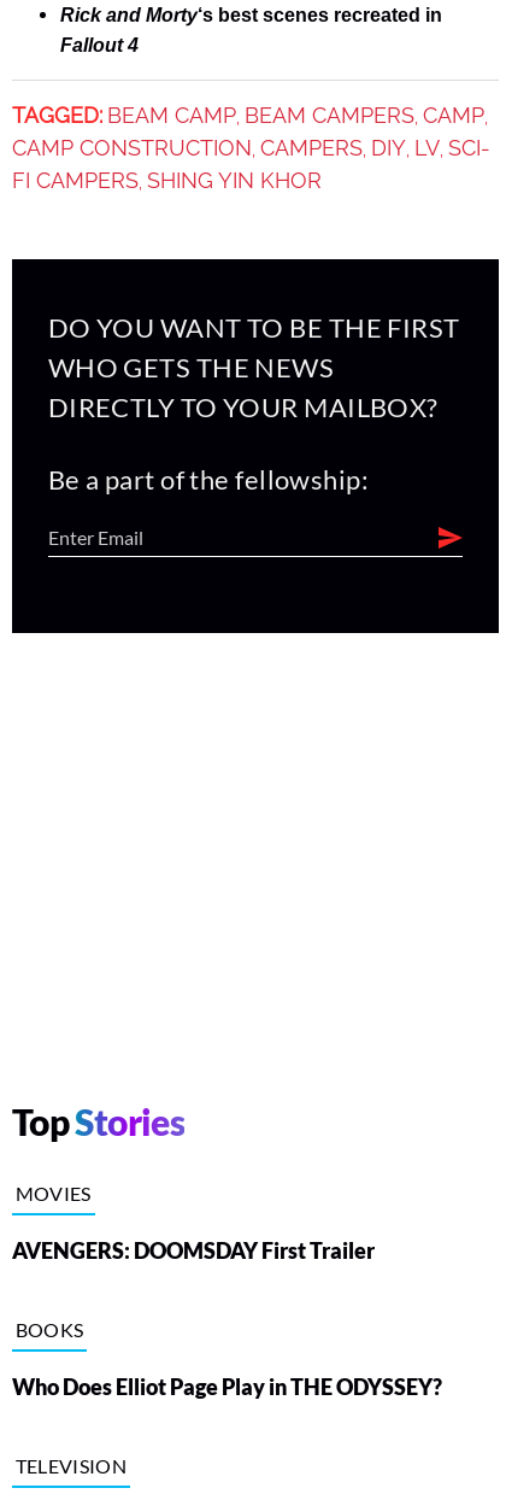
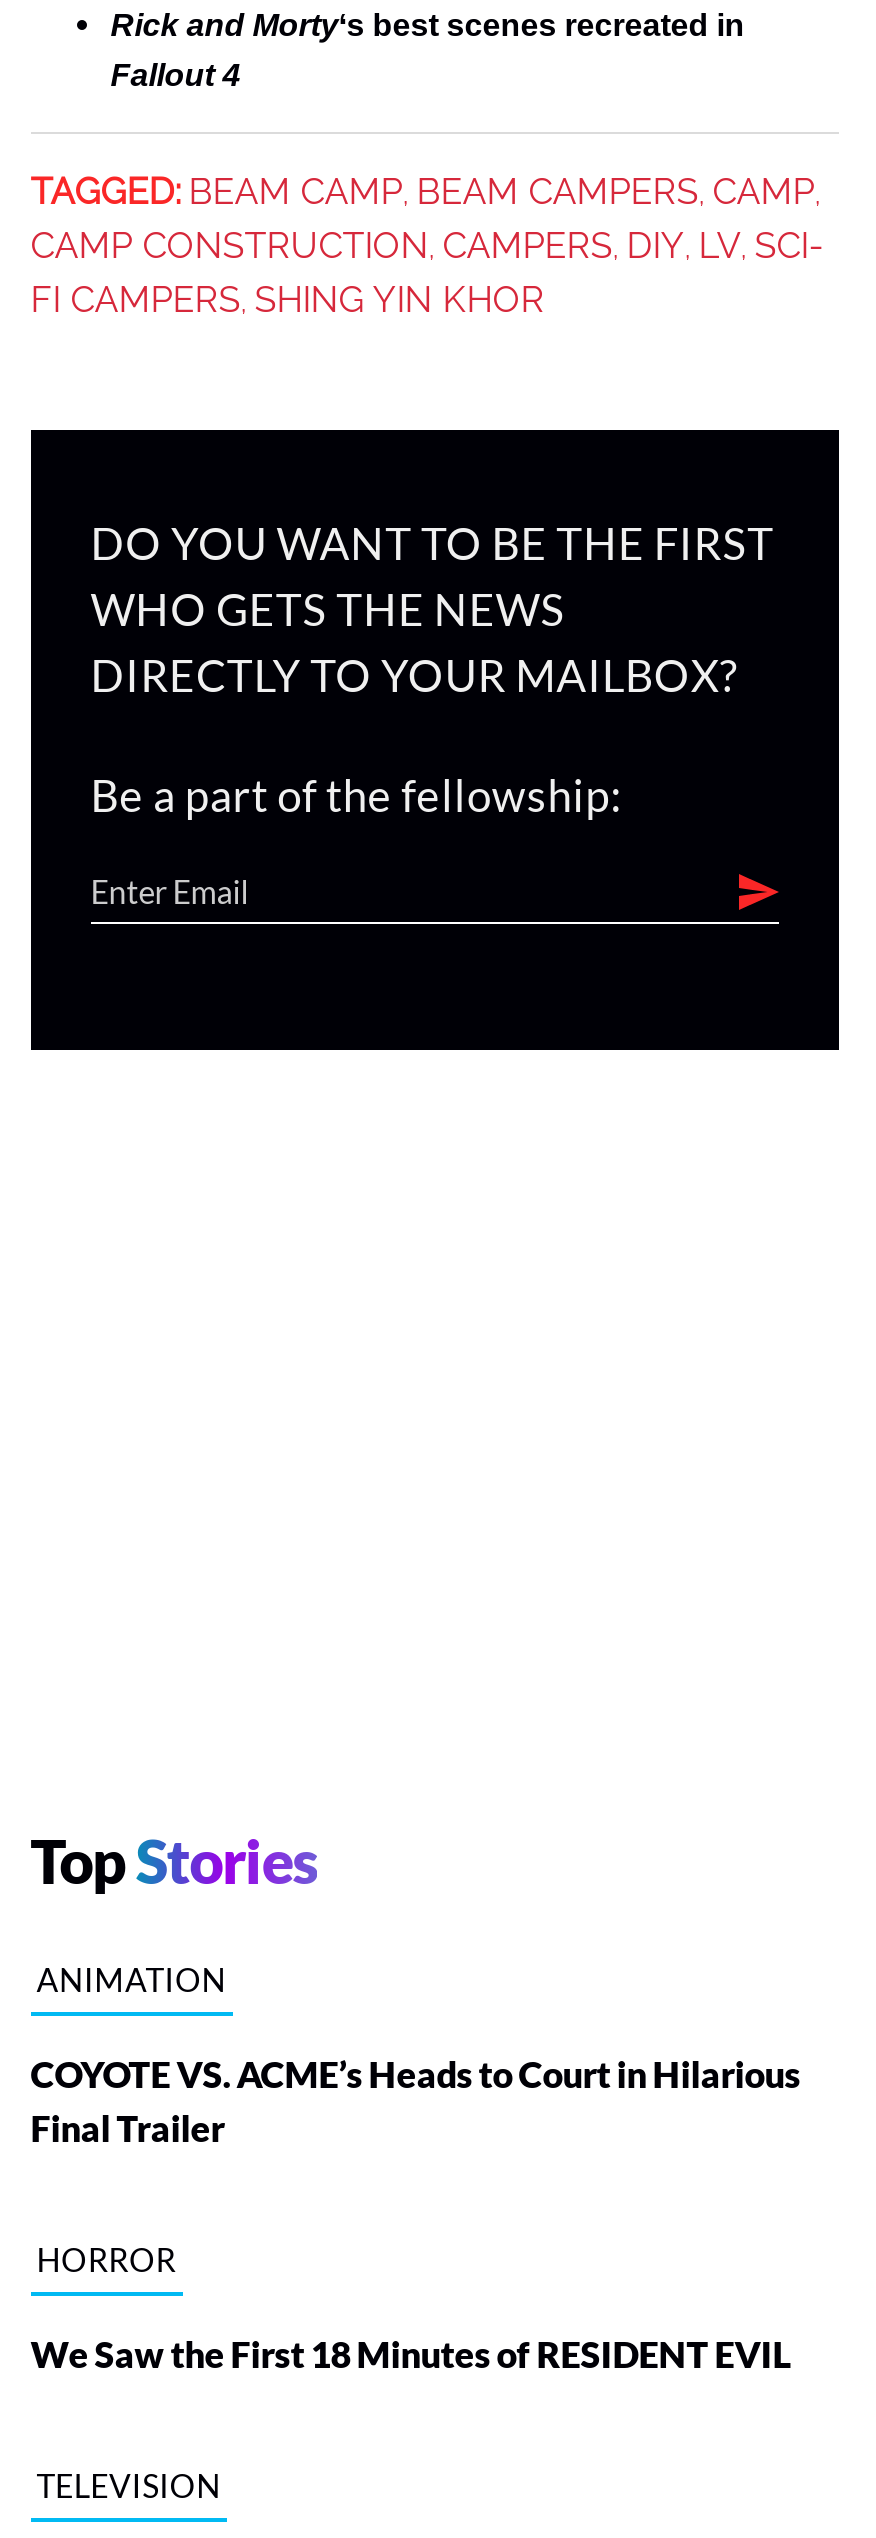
[15,1181,91,1204] MOVIES -> [36,1959,226,1997] ANIMATION
[12,1237,374,1263] AVENGERS: DOOMSDAY First Trailer -> [30,2051,800,2149] COYOTE VS. ACME’s Heads to Court in Hilarious | Final Trailer
[15,1318,83,1341] BOOKS -> [36,2239,176,2277] HORROR
[12,1373,442,1400] Who Does Elliot Page Play in THE ODYSSEY? -> [30,2331,790,2375] We Saw the First 18 Minutes of RESIDENT EVIL

